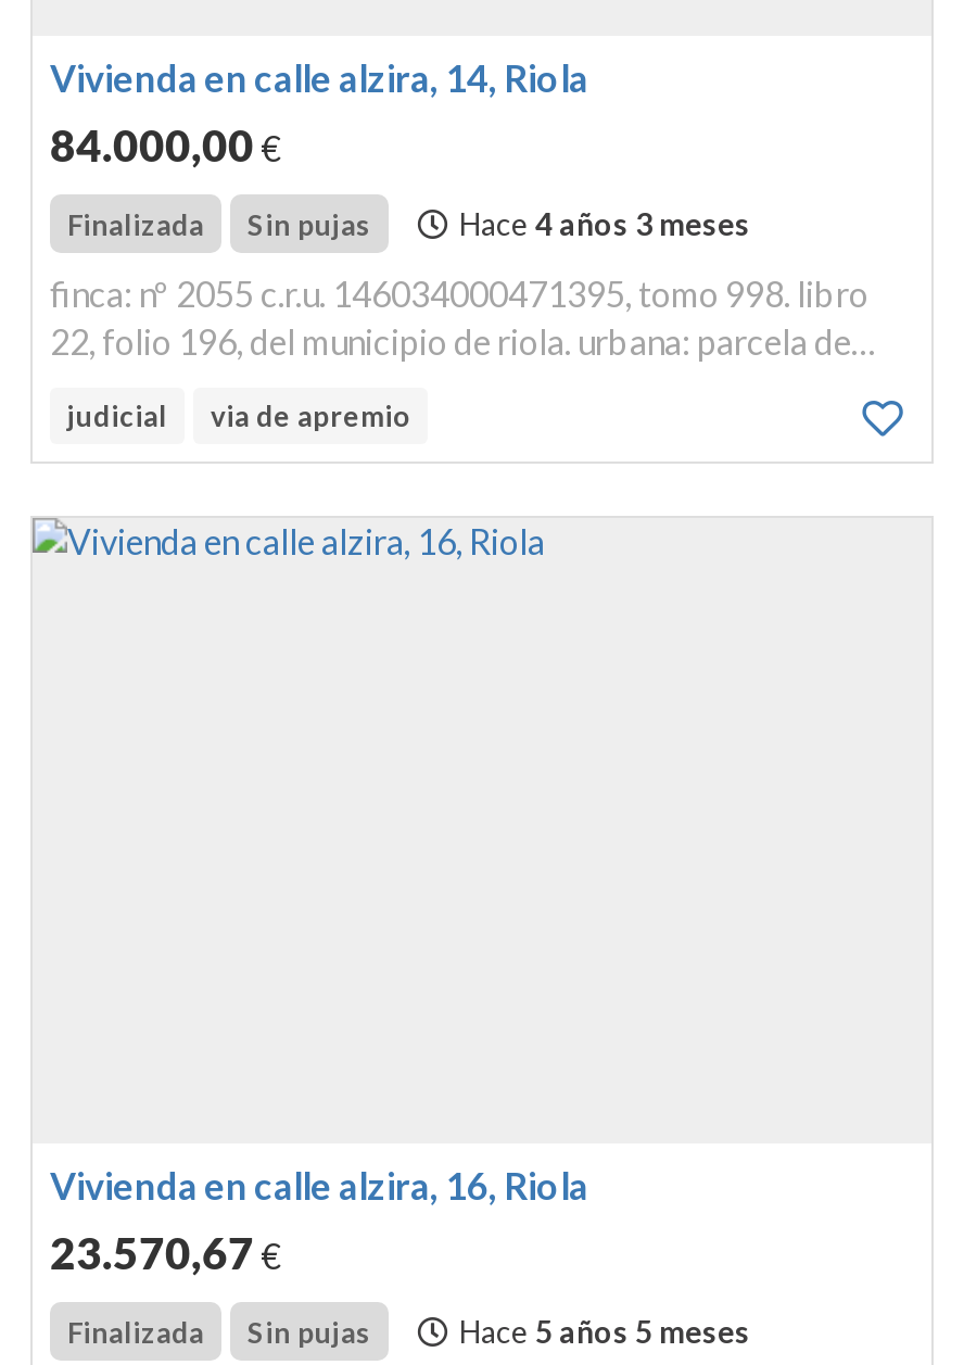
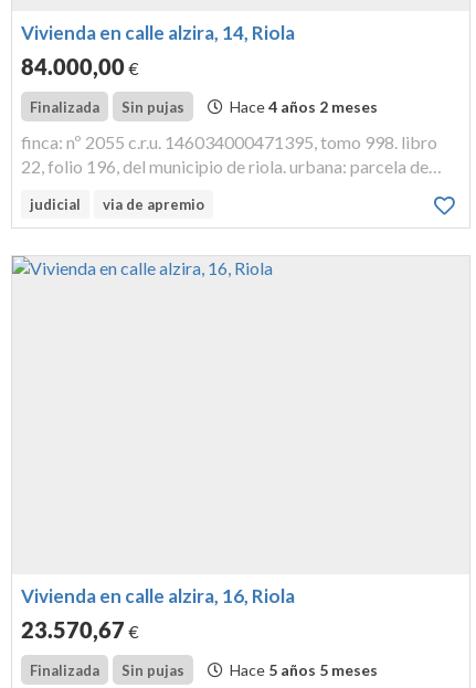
[459,206,750,243] Hace 4 años 3 meses -> [229,97,377,116] Hace 4 años 2 meses

